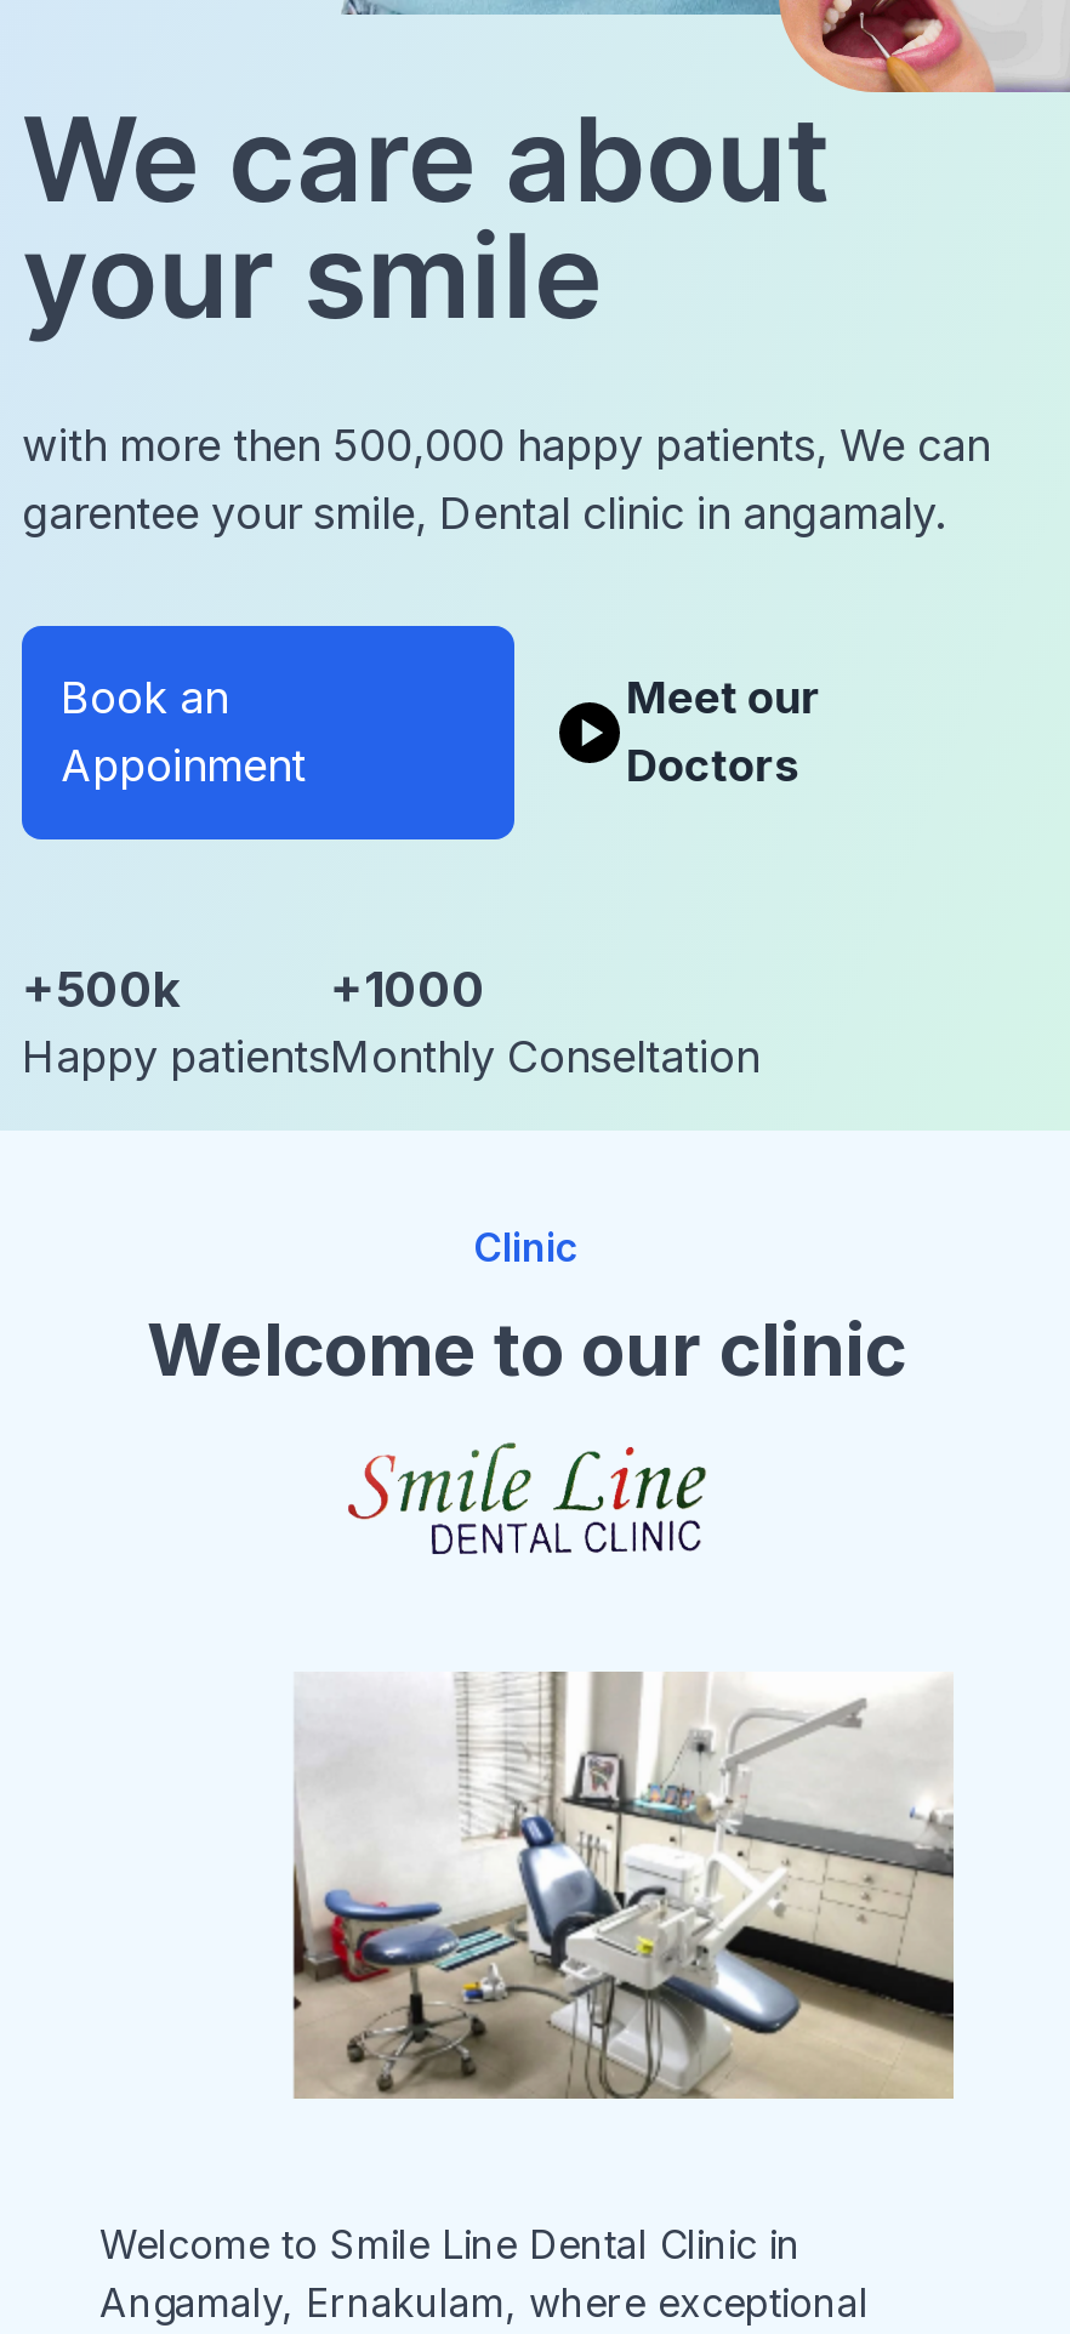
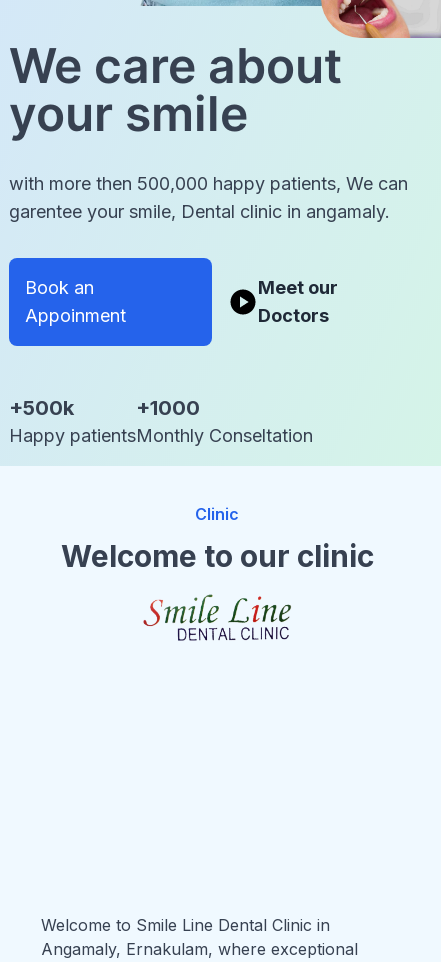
[291,1669,956,2101] [image] -> none

